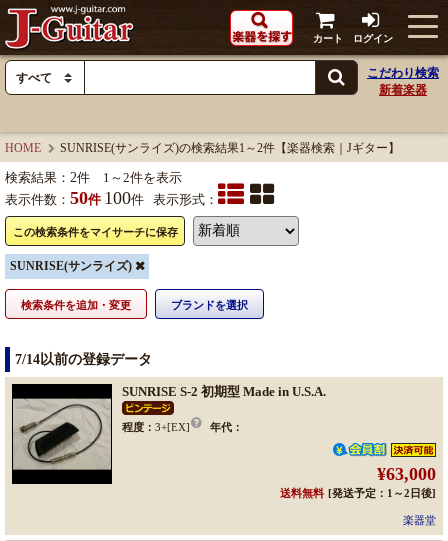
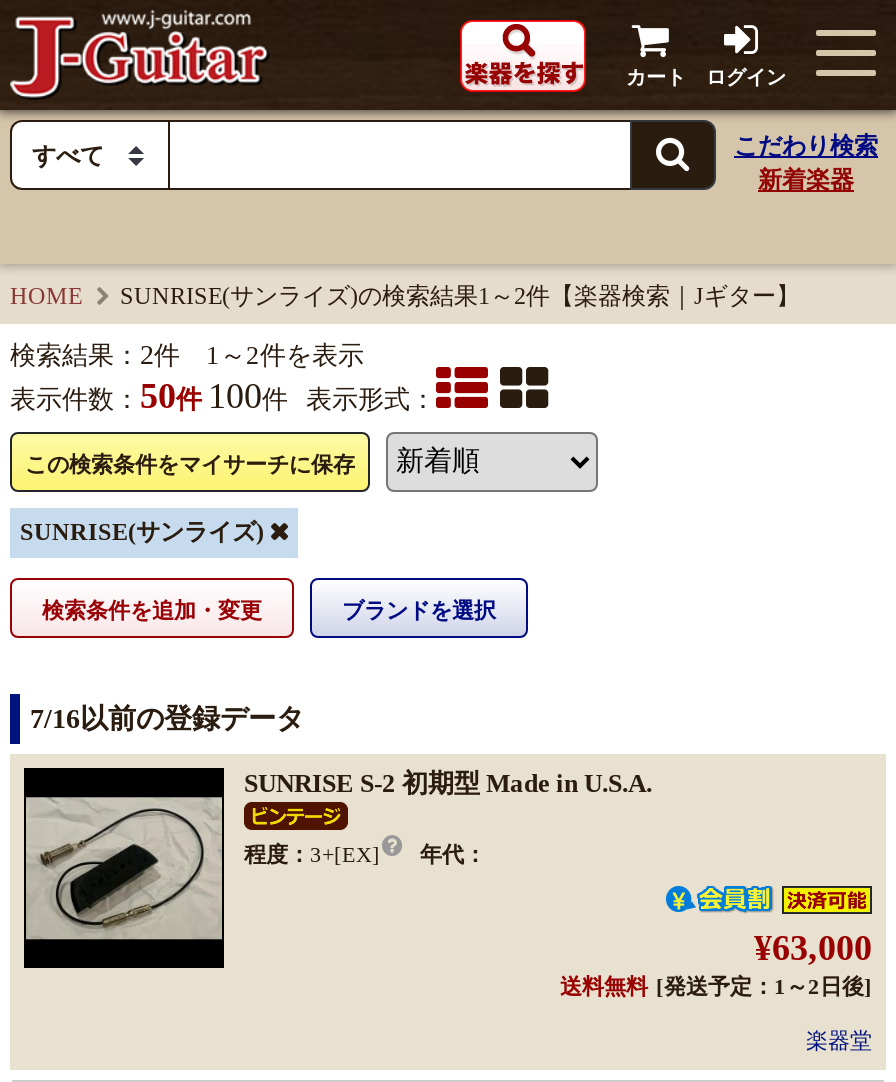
[15,352,152,367] 7/14以前の登録データ -> [30,704,304,734] 7/16以前の登録データ

